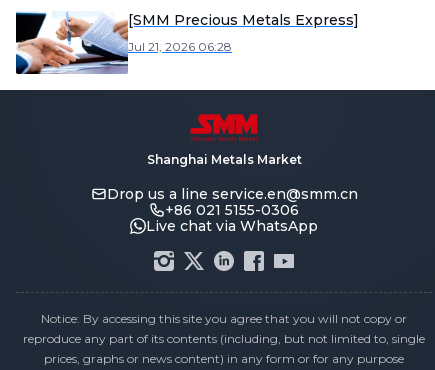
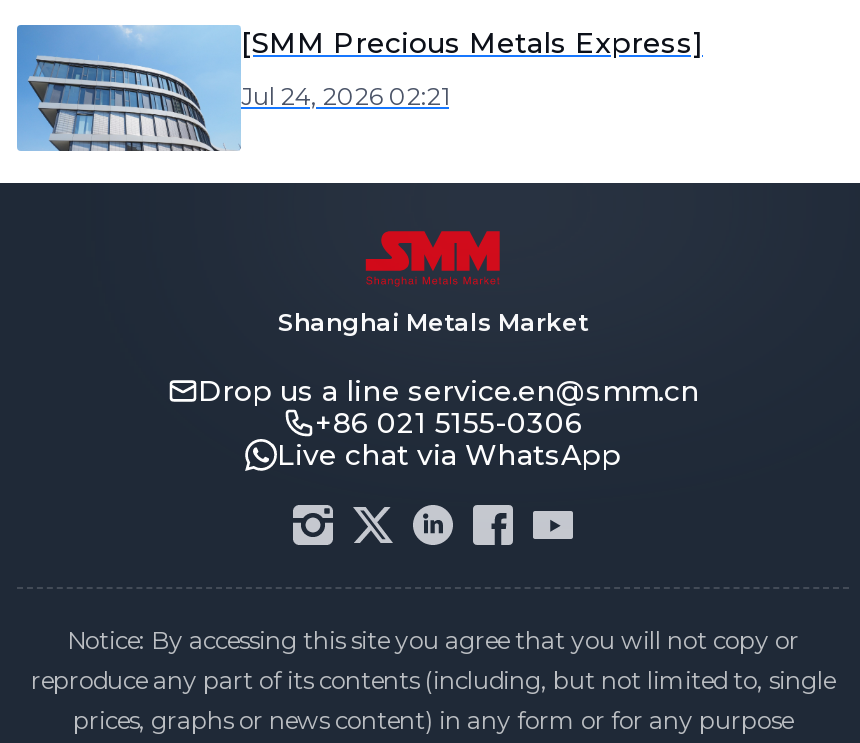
[15,11,232,75] [image] | Jul 21, 2026 06:28 -> [15,23,449,153] [image] | Jul 24, 2026 02:21

